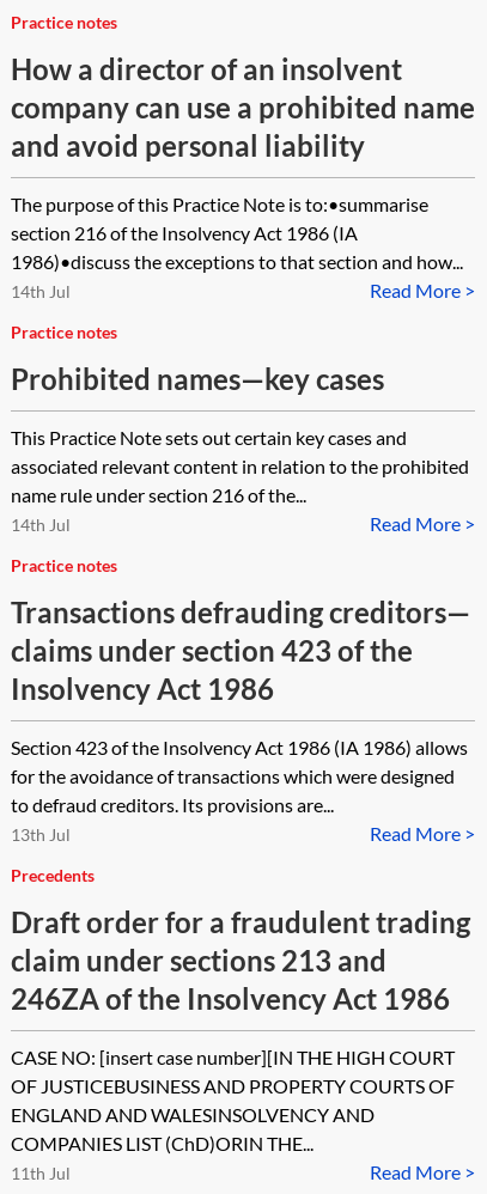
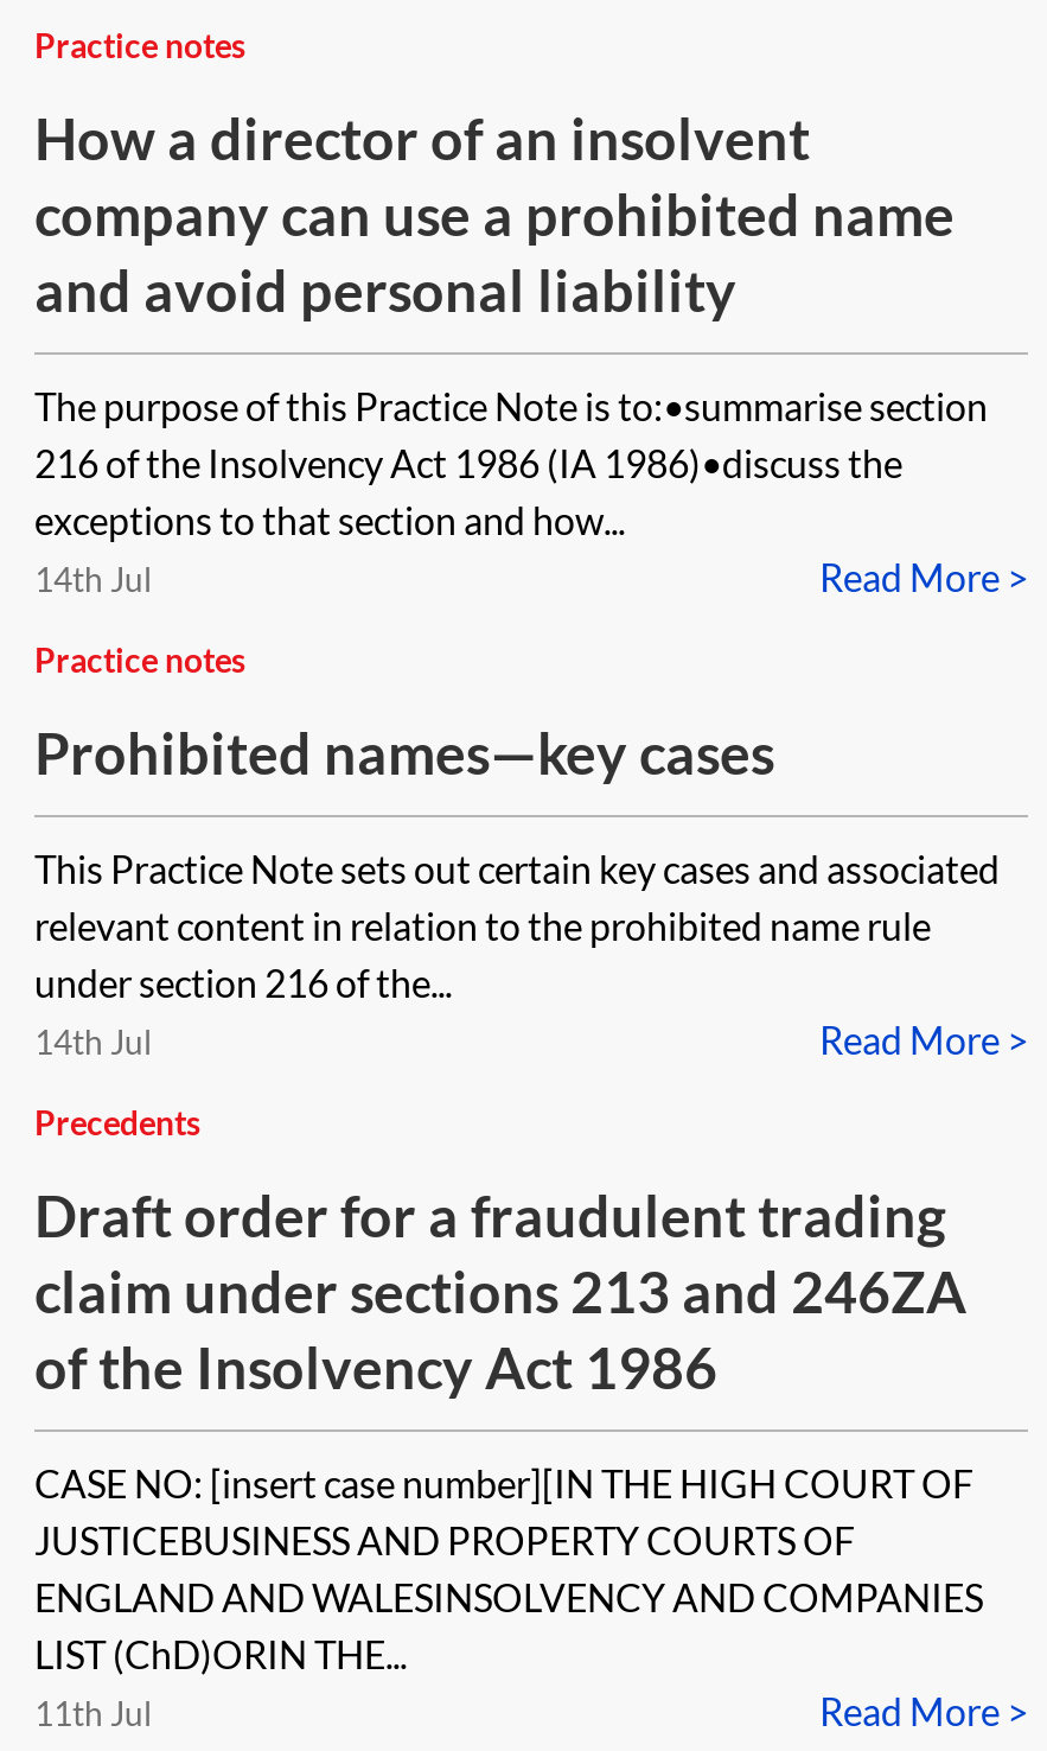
[11,555,475,845] Practice notes | Transactions defrauding creditors— | claims under section 423 of the | Insolvency Act 1986 | Section 423 of the Insolvency Act 1986 (IA 1986) allows | for the avoidance of transactions which were designed | to defraud creditors. Its provisions are... | Read More > | 13th Jul -> none

